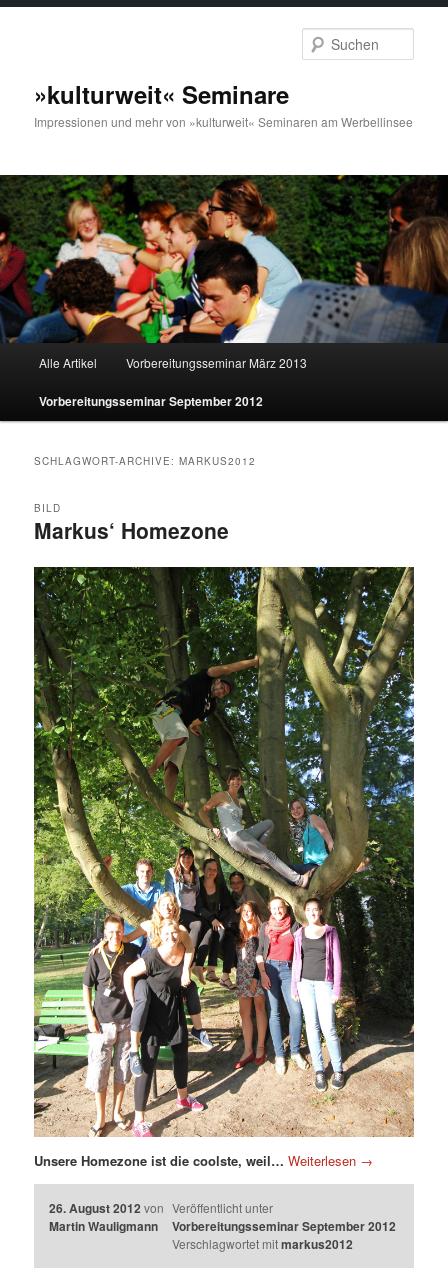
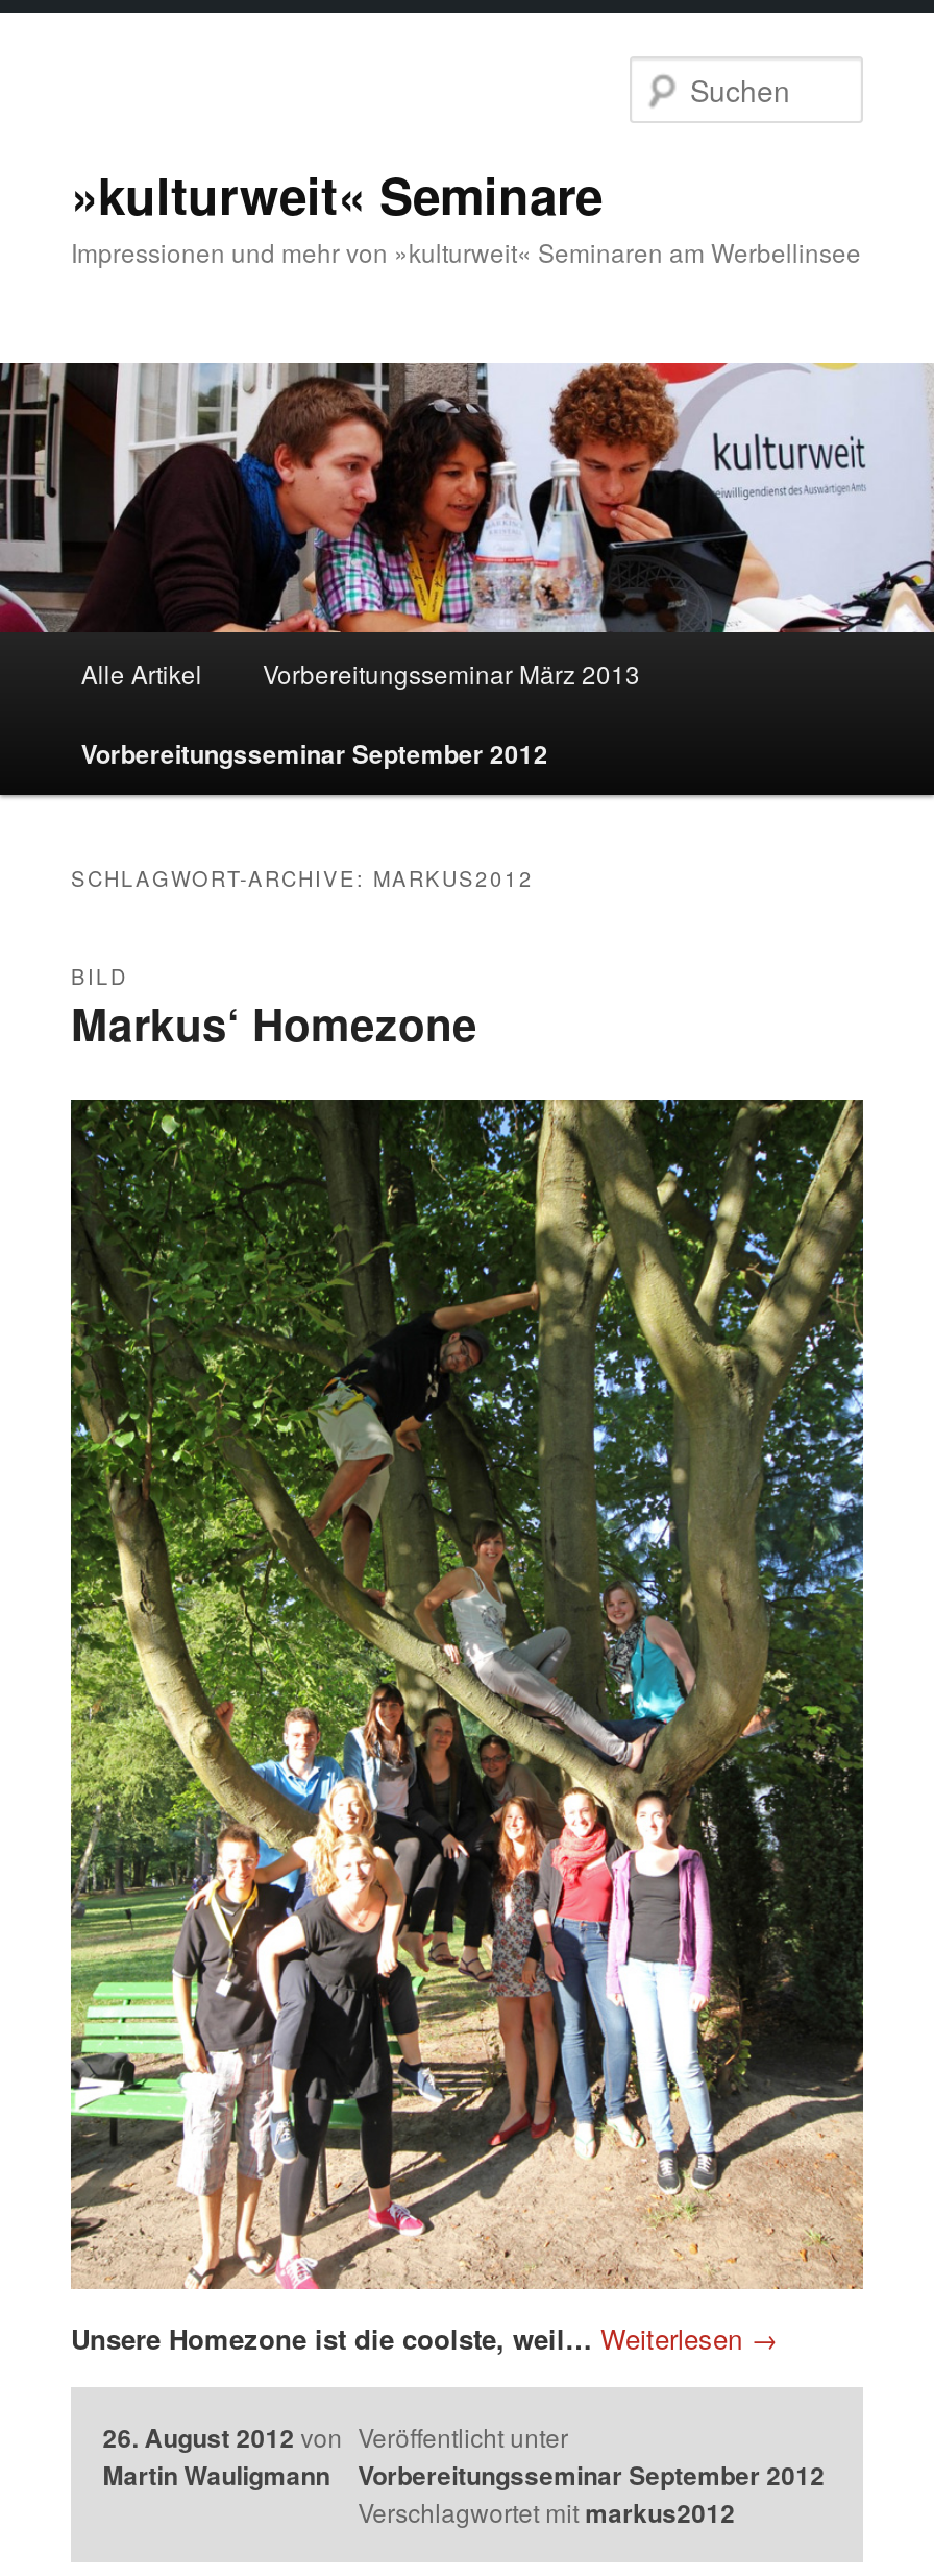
[3,174,445,344] [image] -> [6,361,928,634] [image]

